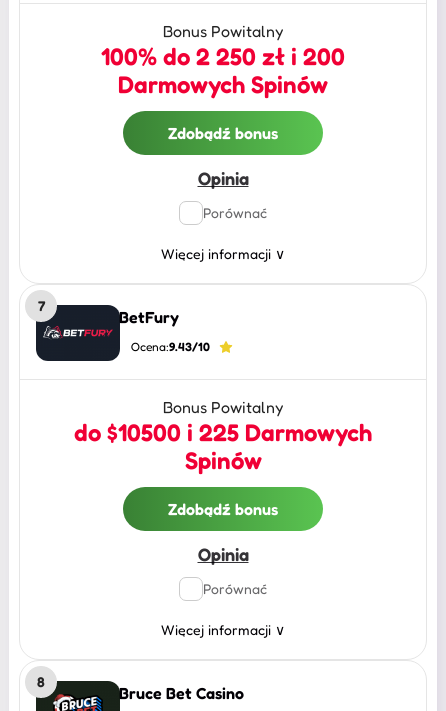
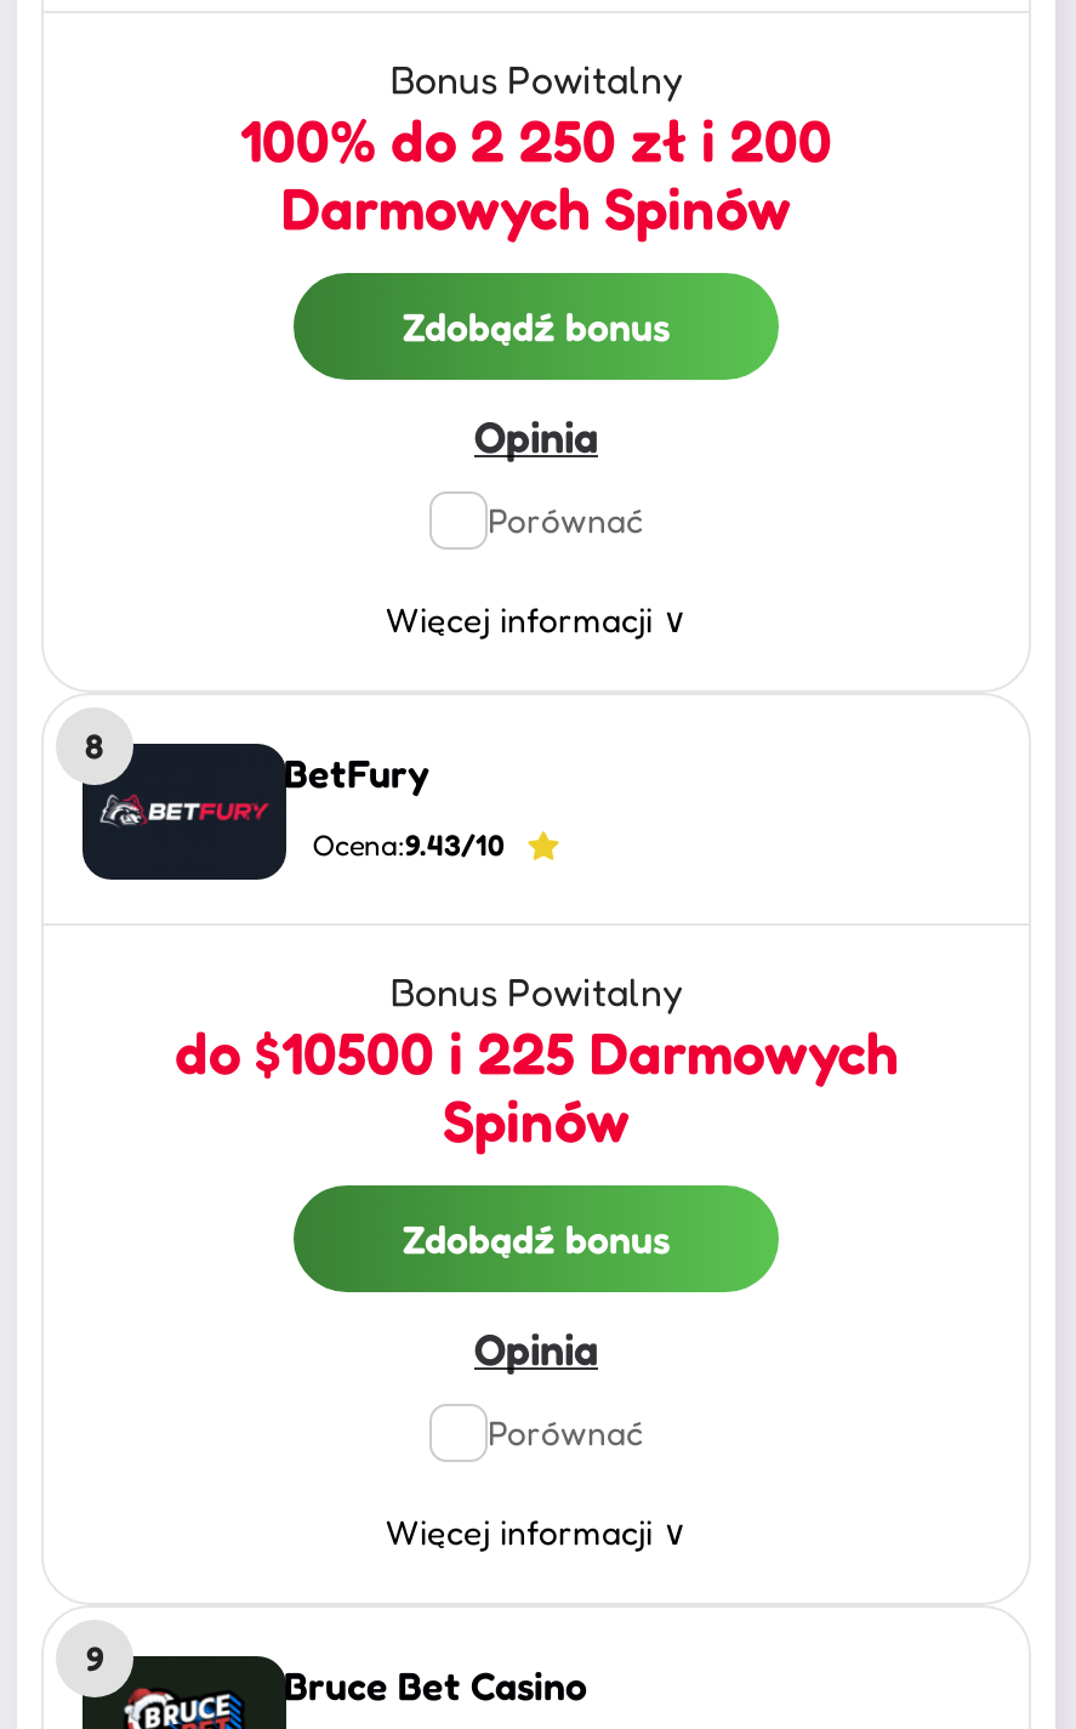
[37,297,44,314] 7 -> [85,724,104,766] 8
[37,673,45,690] 8 -> [86,1637,103,1678] 9

